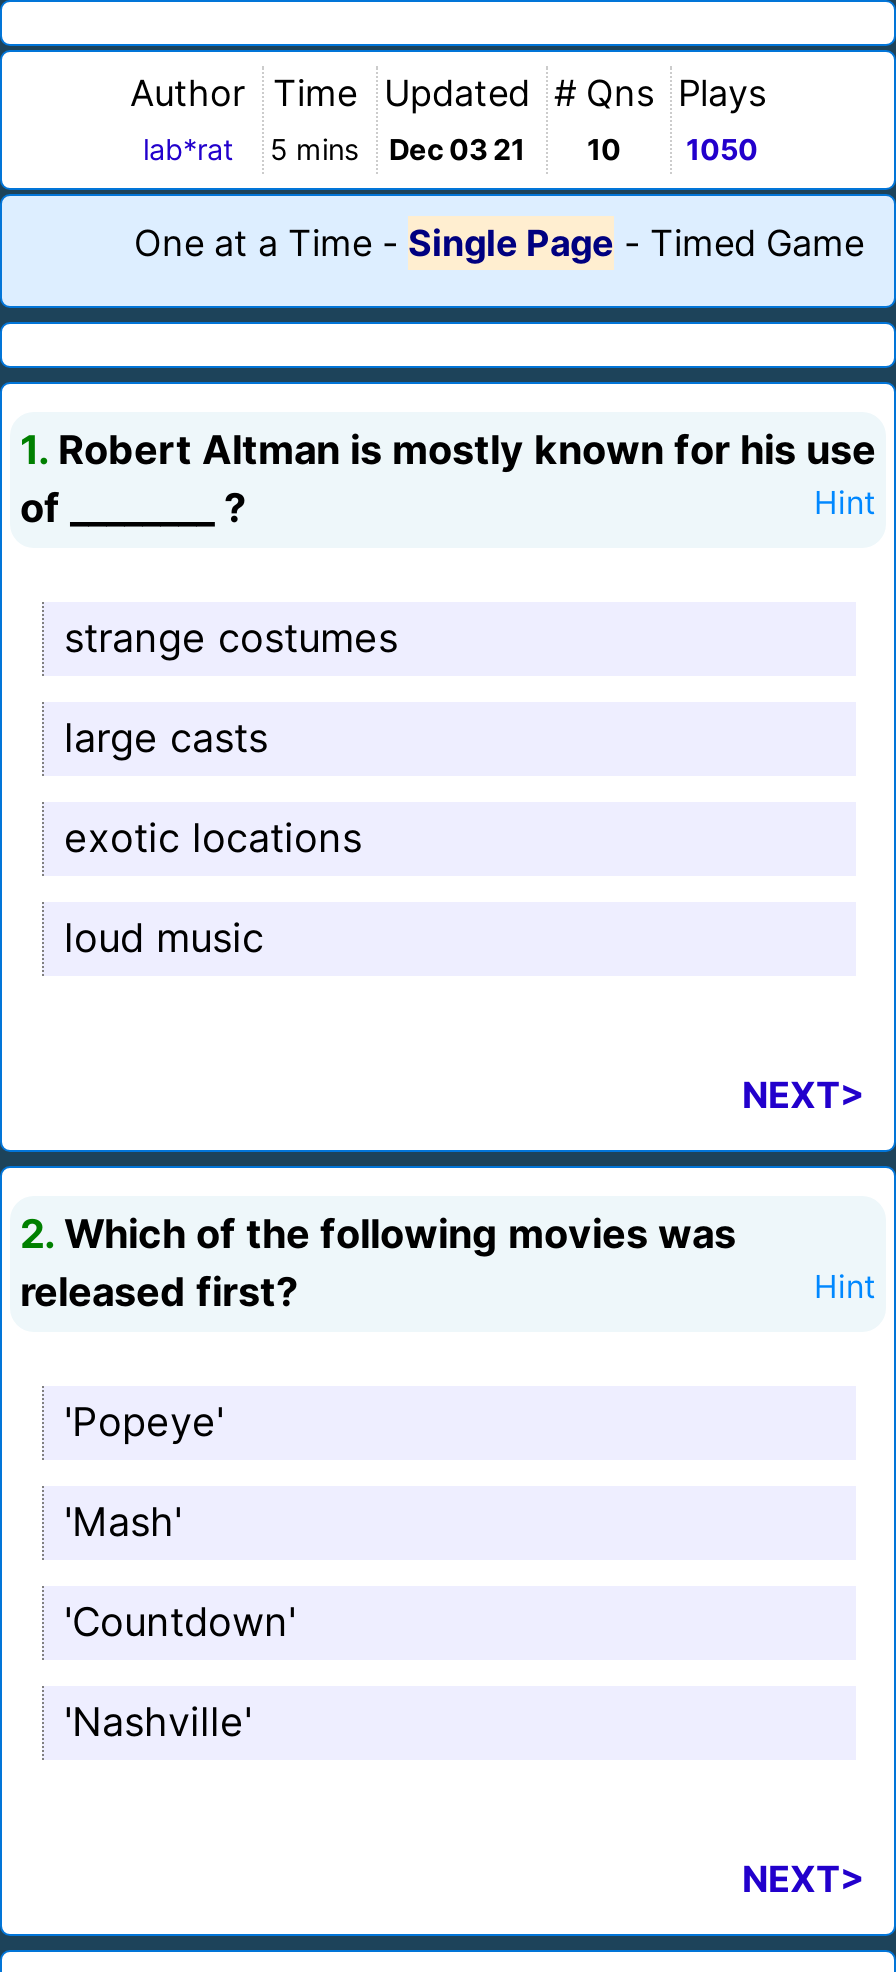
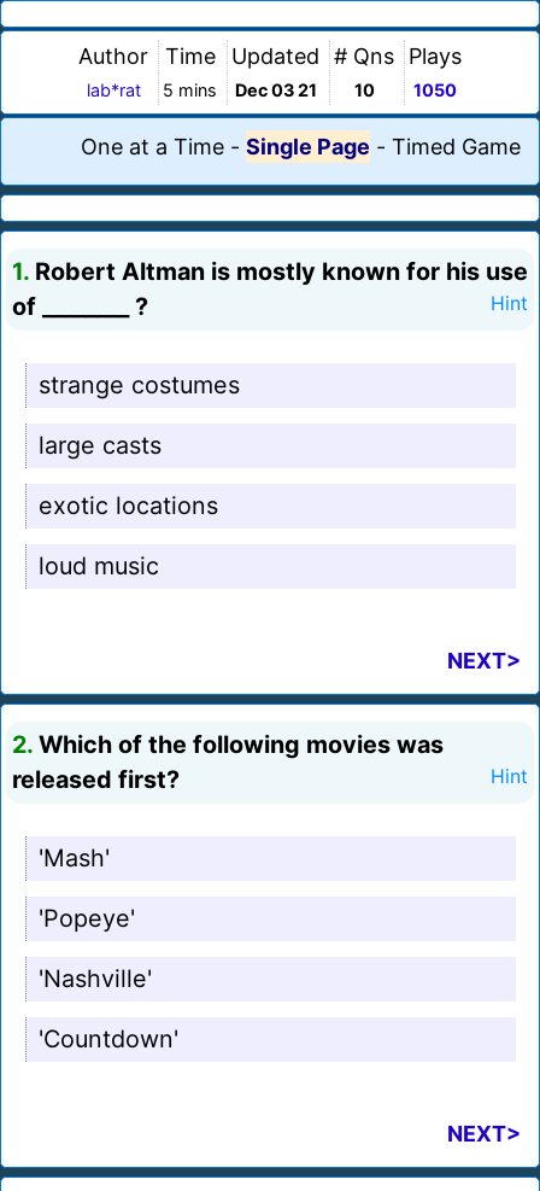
moved [64,1398,224,1446] -> [39,904,135,933]: 'Popeye'
moved [64,1498,182,1546] -> [39,843,110,872]: 'Mash'
moved [64,1598,296,1646] -> [39,1024,178,1053]: 'Countdown'
moved [64,1698,252,1746] -> [39,964,152,993]: 'Nashville'

